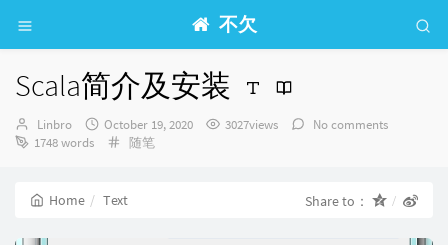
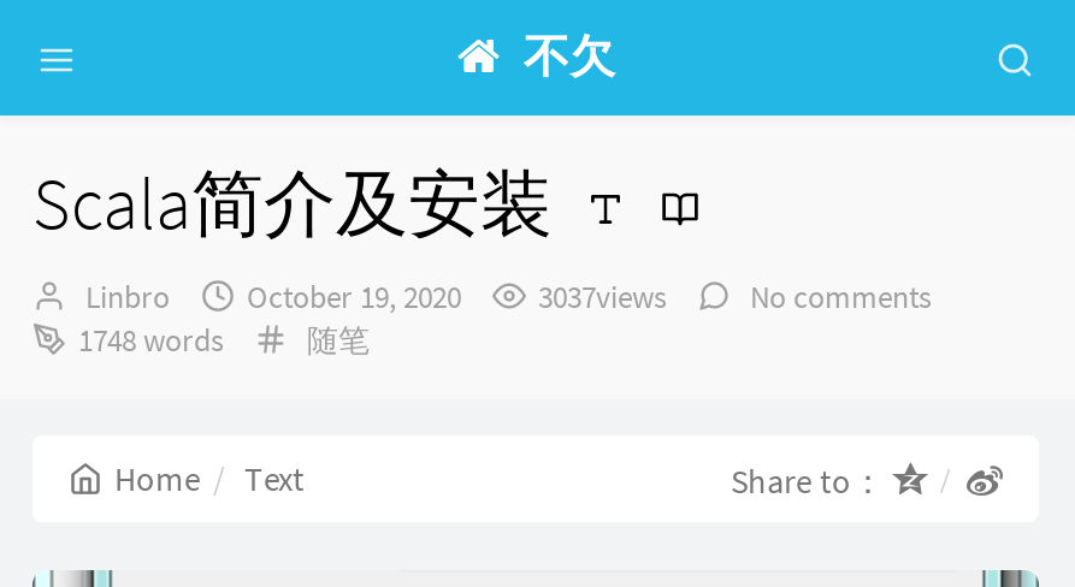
[225,116,278,133] 3027views -> [538,277,666,318] 3037views

